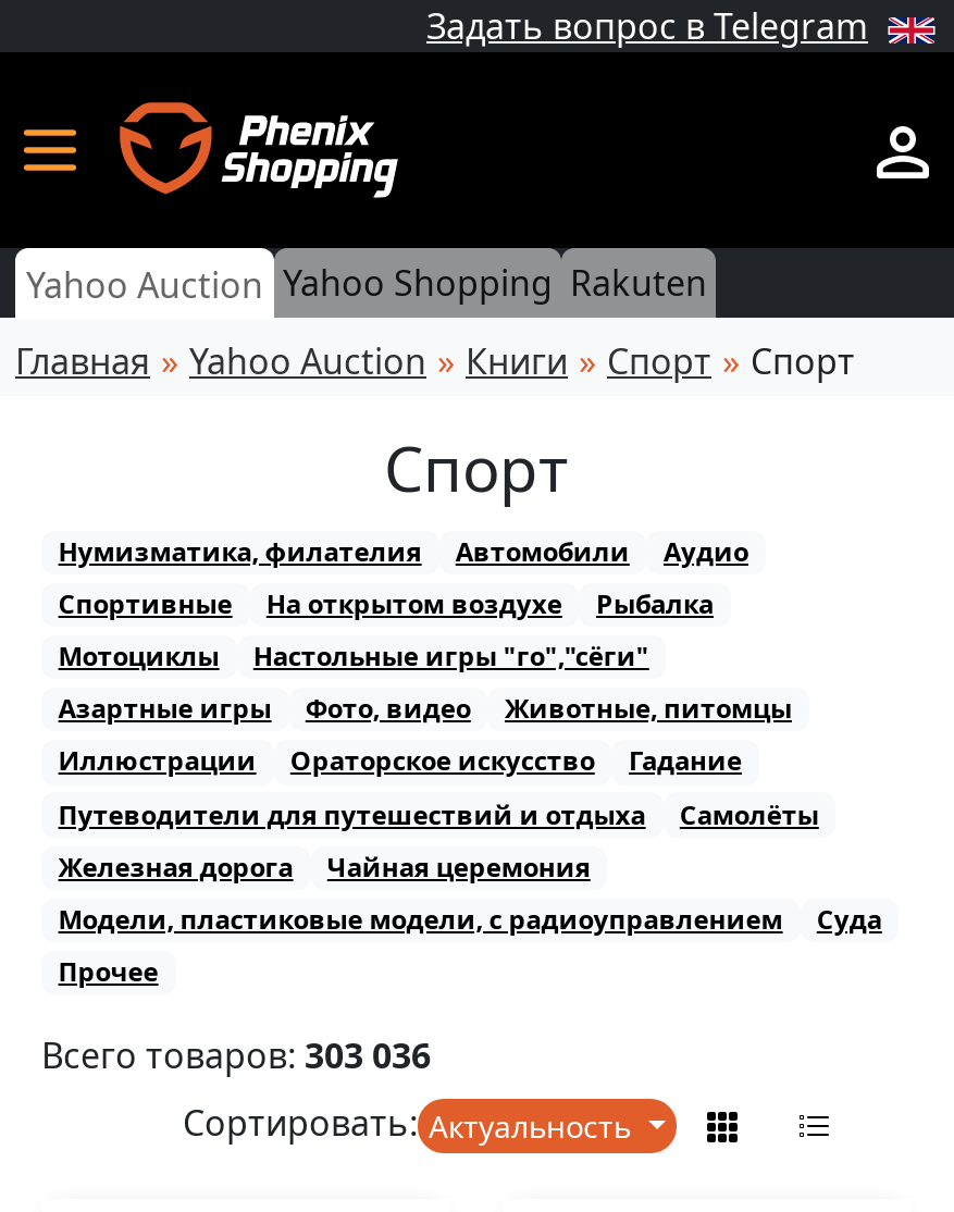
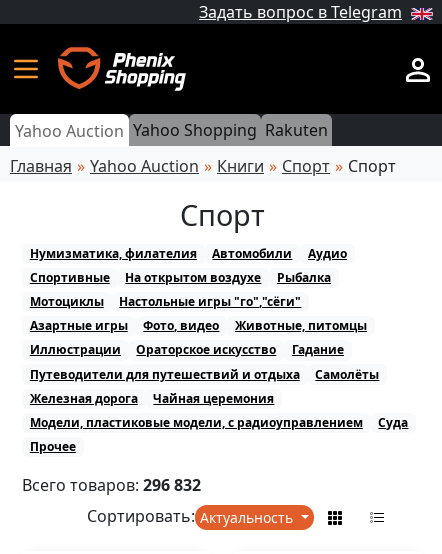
[41,1032,431,1080] Всего товаров: 303 036 -> [22,474,201,496] Всего товаров: 296 832

